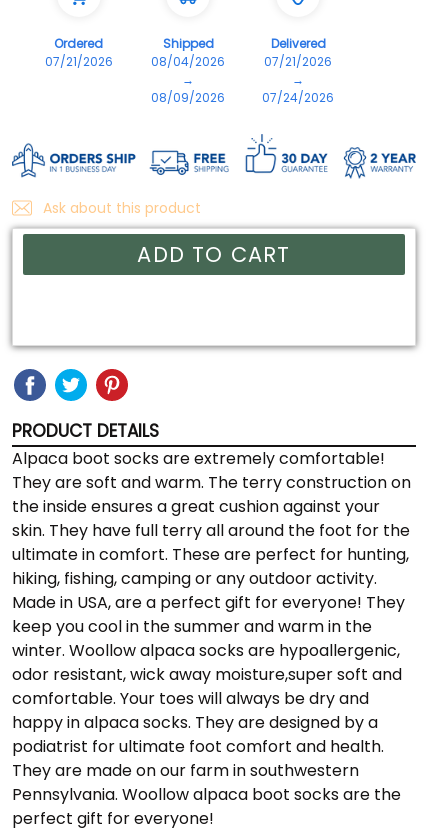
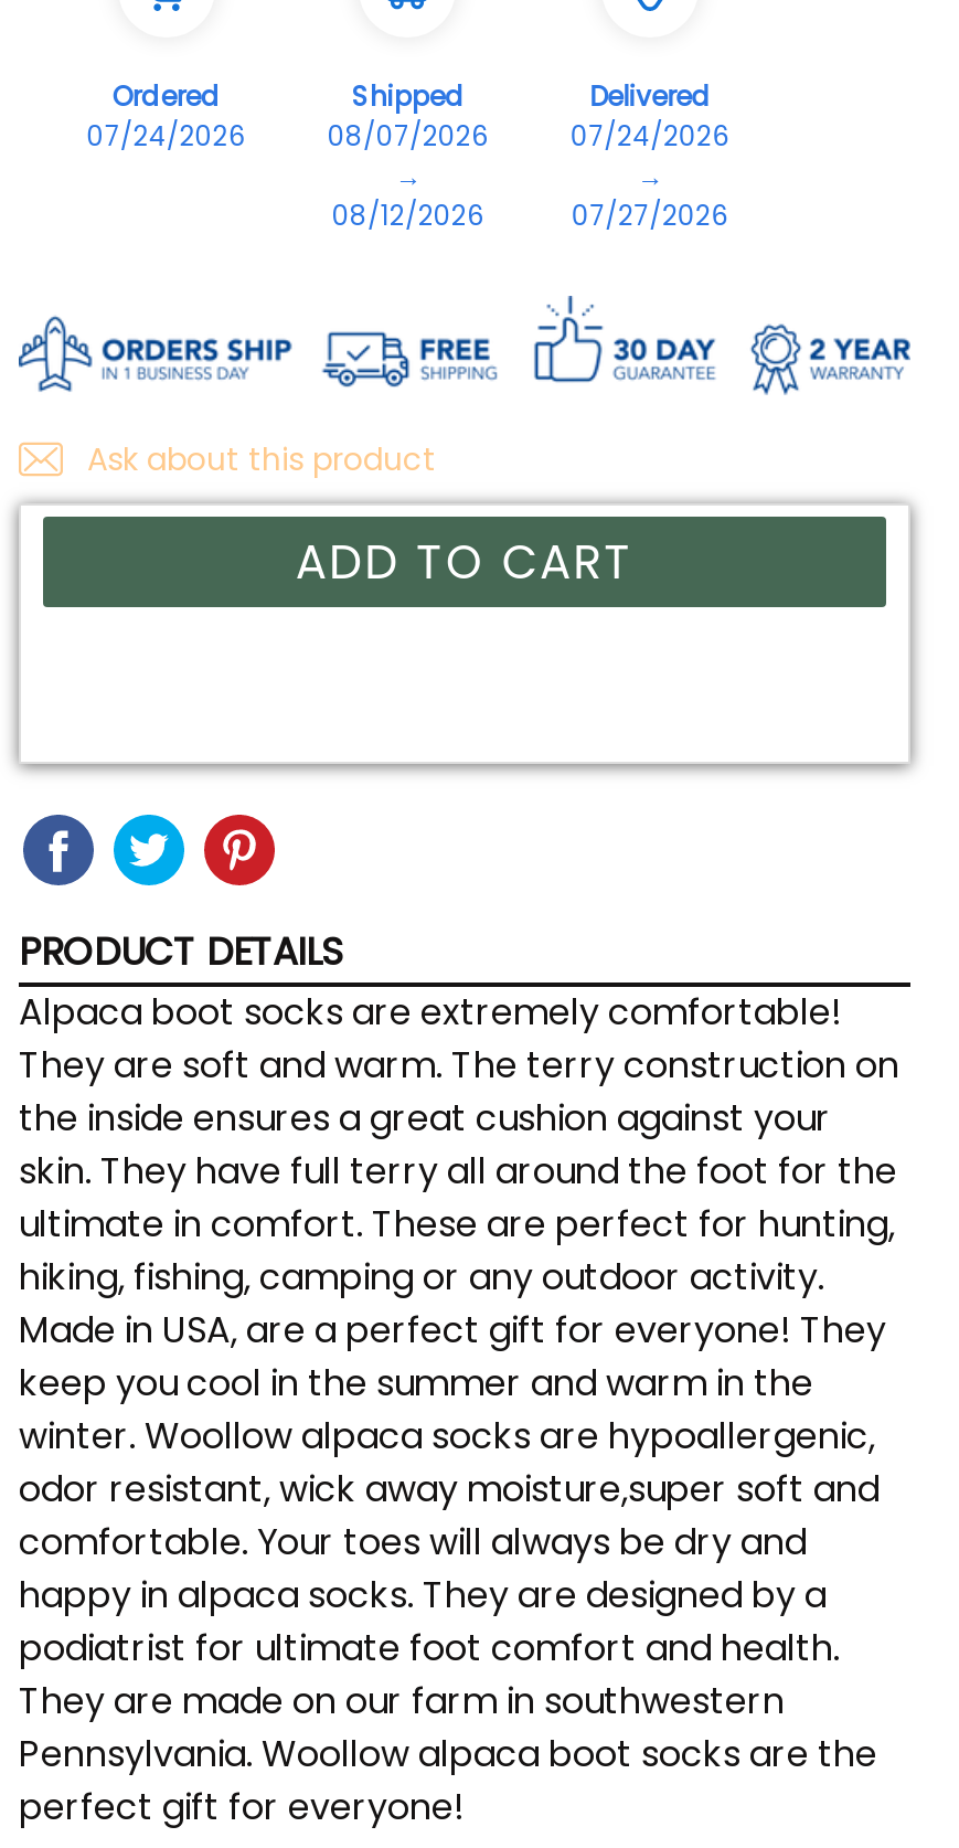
[45,53,113,70] 07/21/2026 -> [87,117,246,154] 07/24/2026
[151,53,225,70] 08/04/2026 -> [328,117,489,154] 08/07/2026
[264,53,332,70] 07/21/2026 -> [571,117,730,154] 07/24/2026
[151,89,225,106] 08/09/2026 -> [332,196,484,234] 08/12/2026
[262,89,334,106] 07/24/2026 -> [572,196,729,234] 07/27/2026

